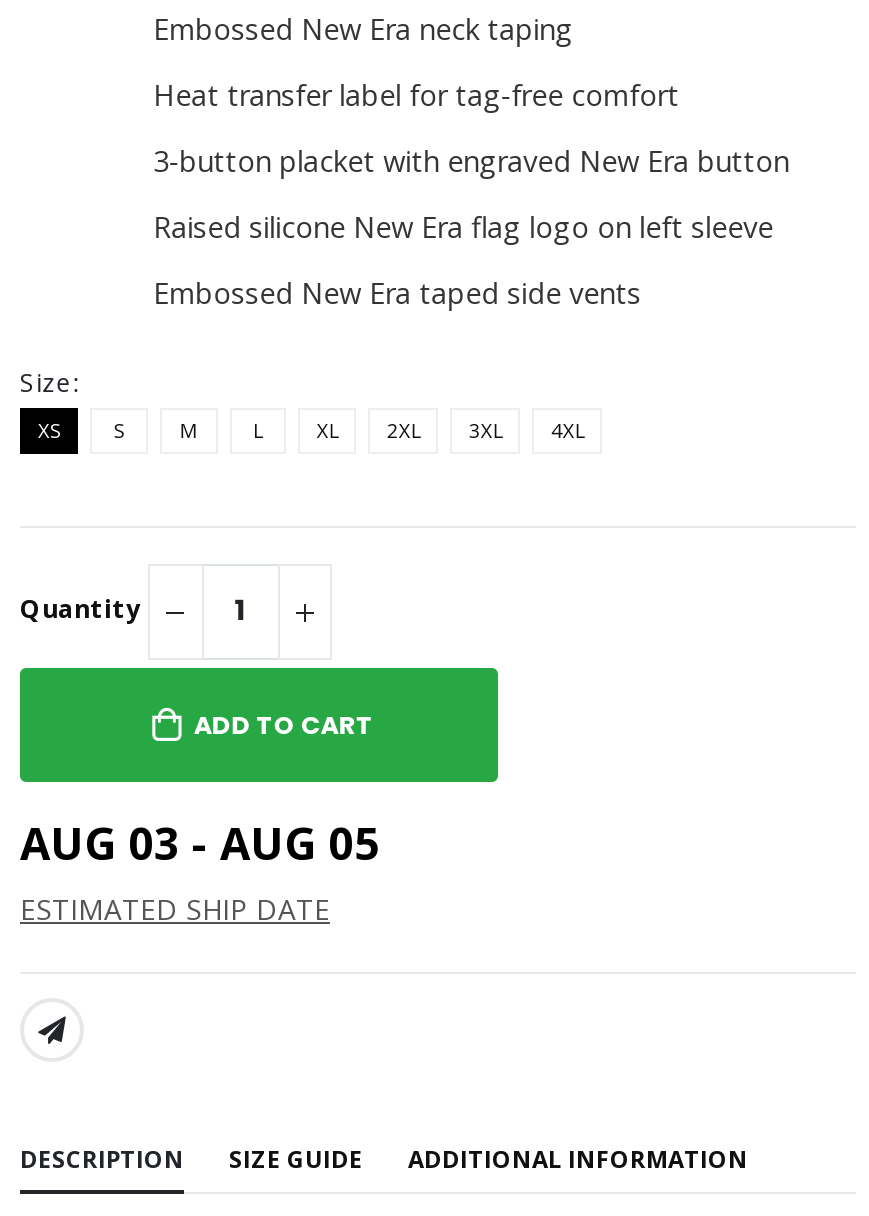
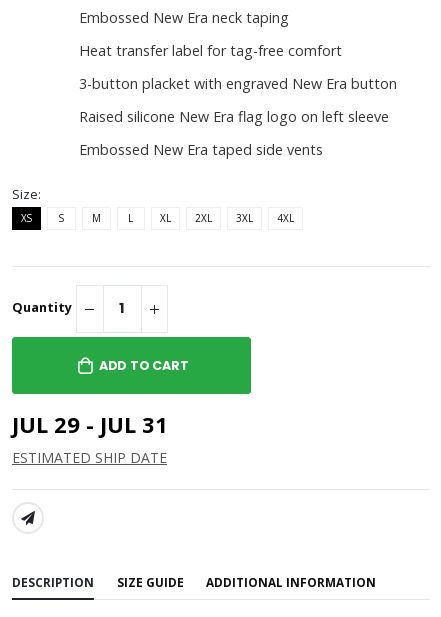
[20,811,380,871] AUG 03 - AUG 05 -> [12,409,168,439] JUL 29 - JUL 31

